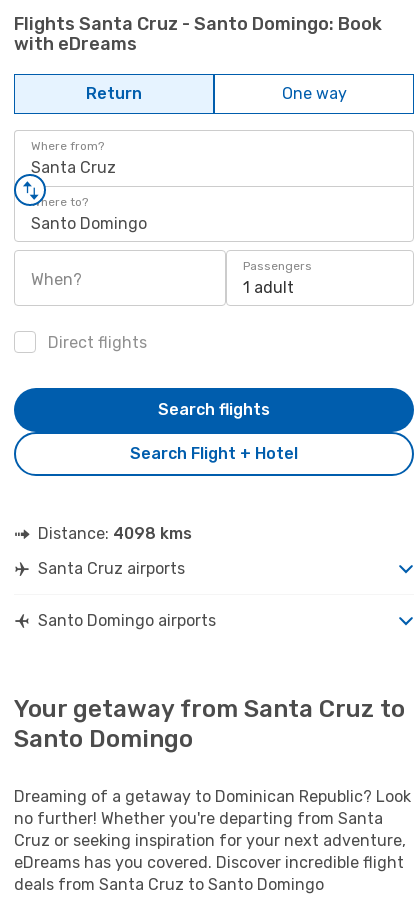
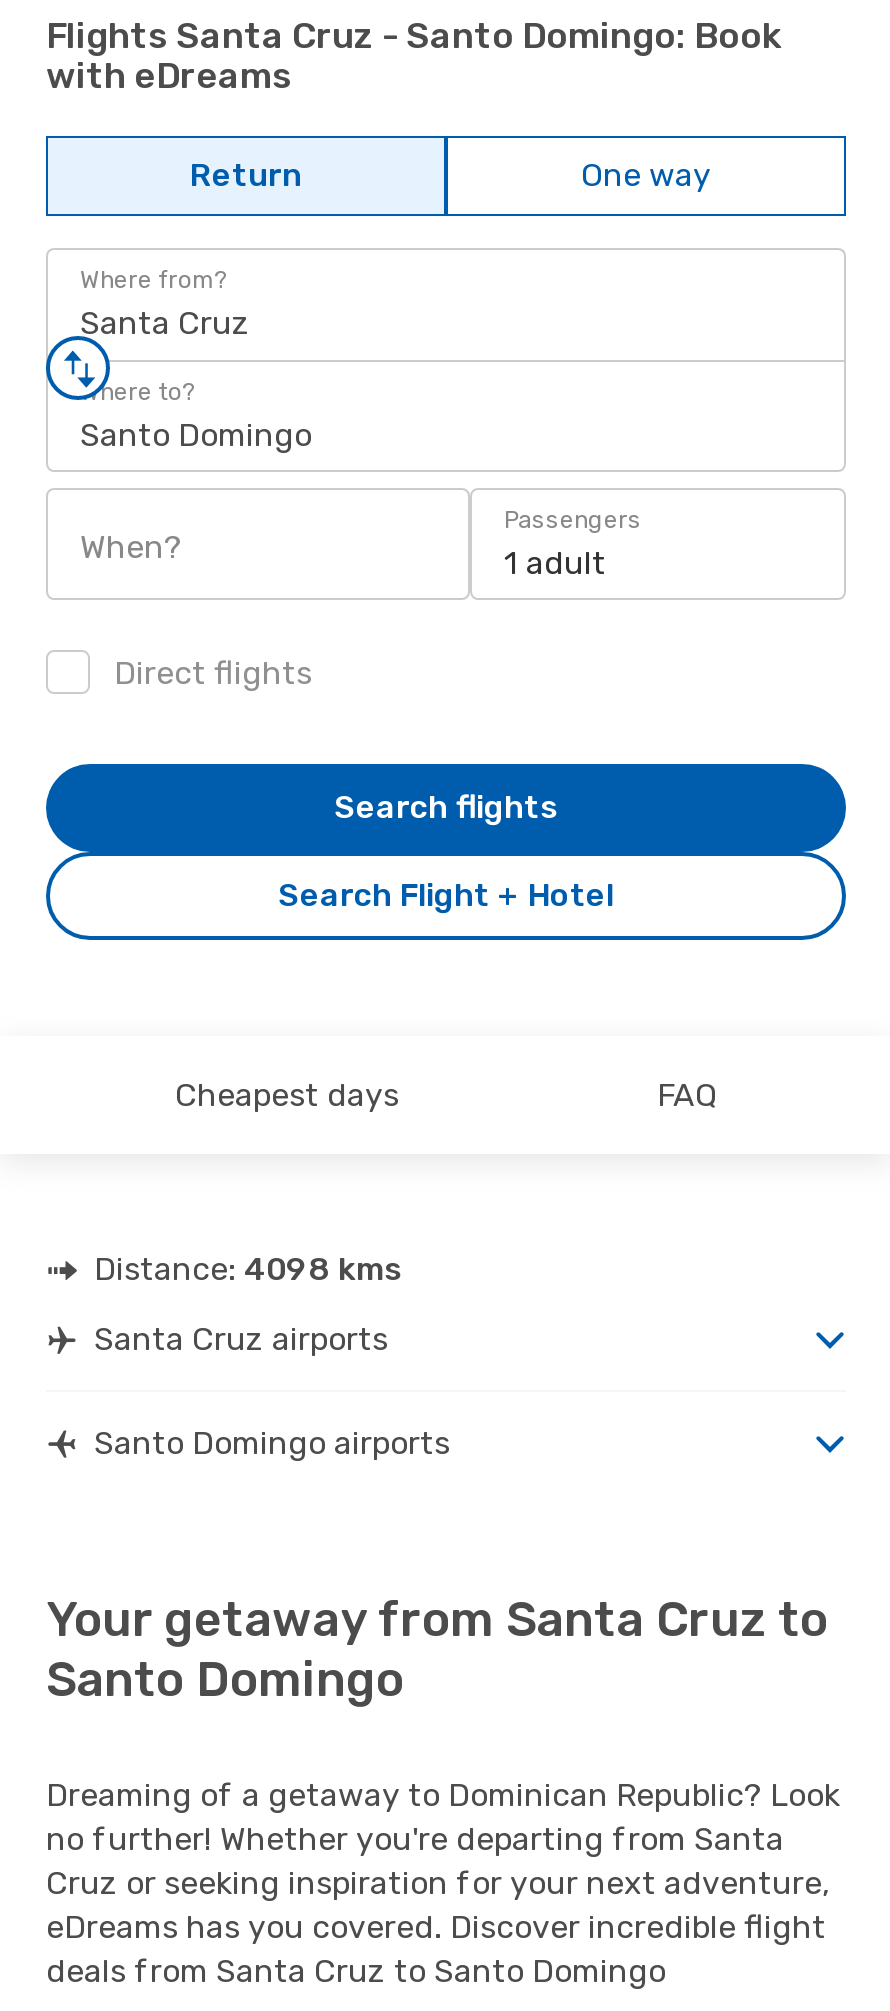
none -> [175,1076,717,1114] Cheapest days | FAQ

